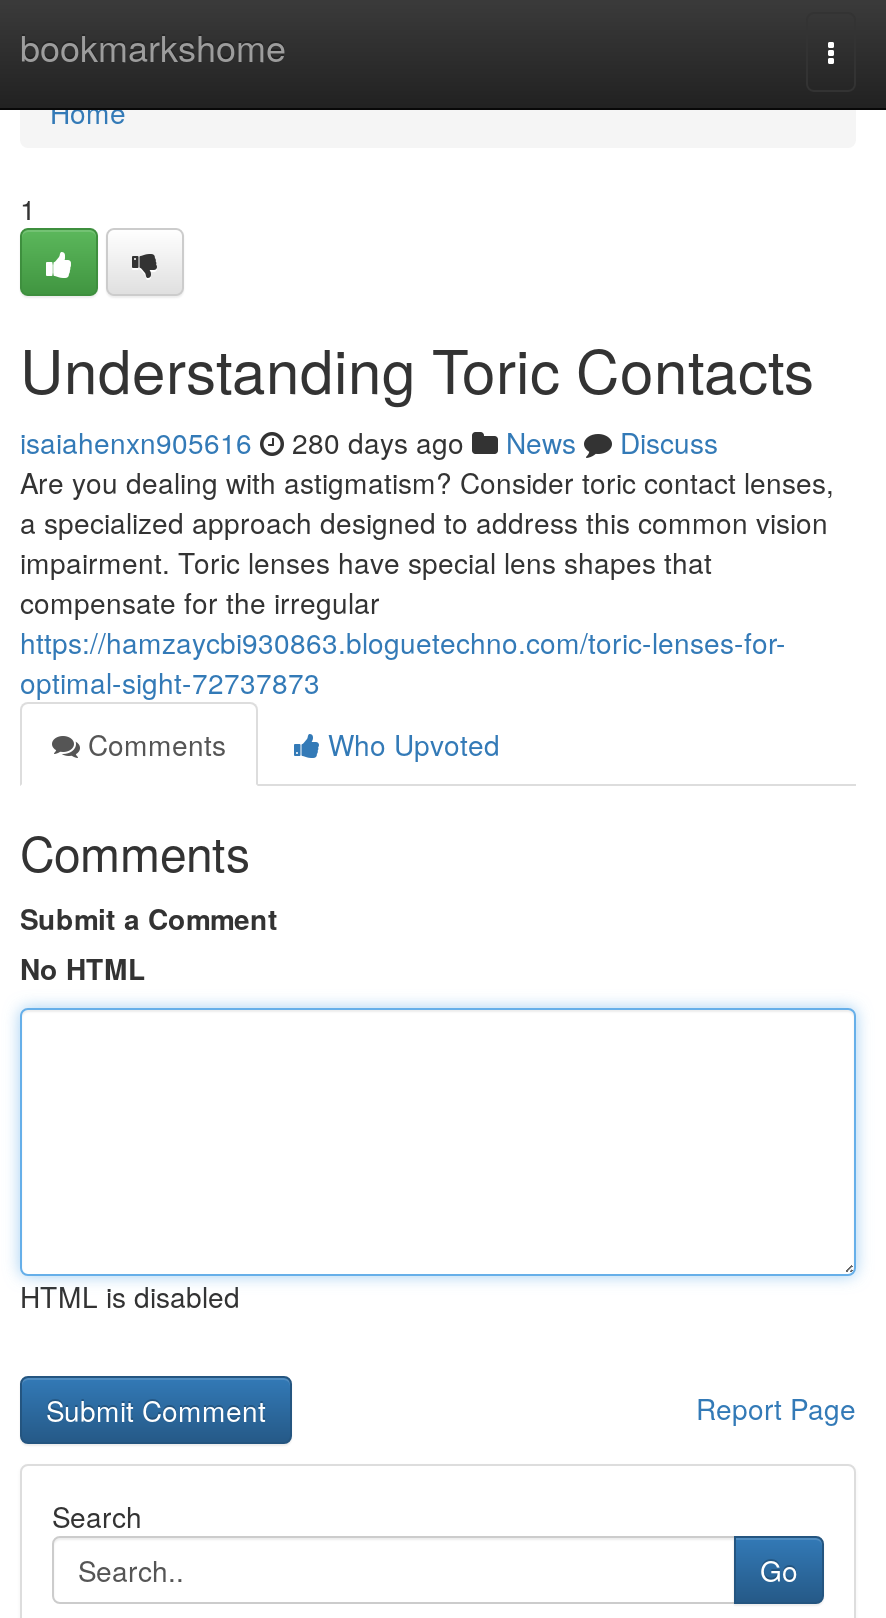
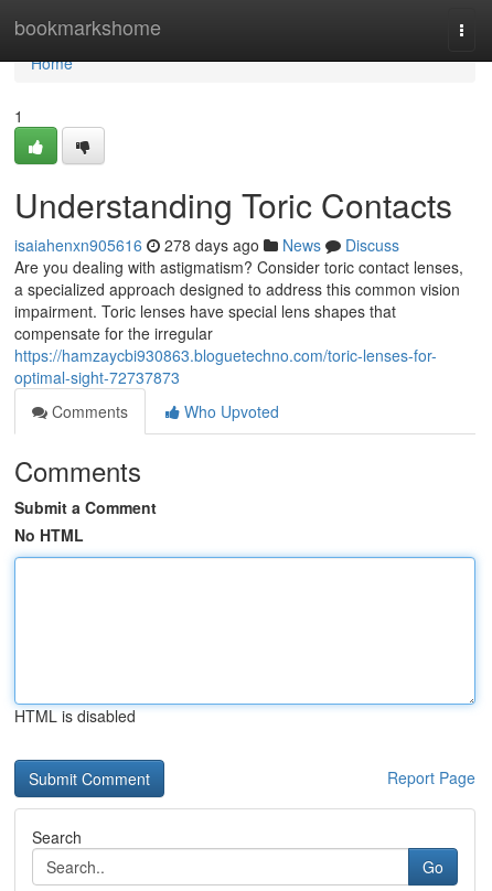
[20,422,718,462] isaiahenxn905616 280 days ago News Discuss -> [14,234,399,256] isaiahenxn905616 278 days ago News Discuss

